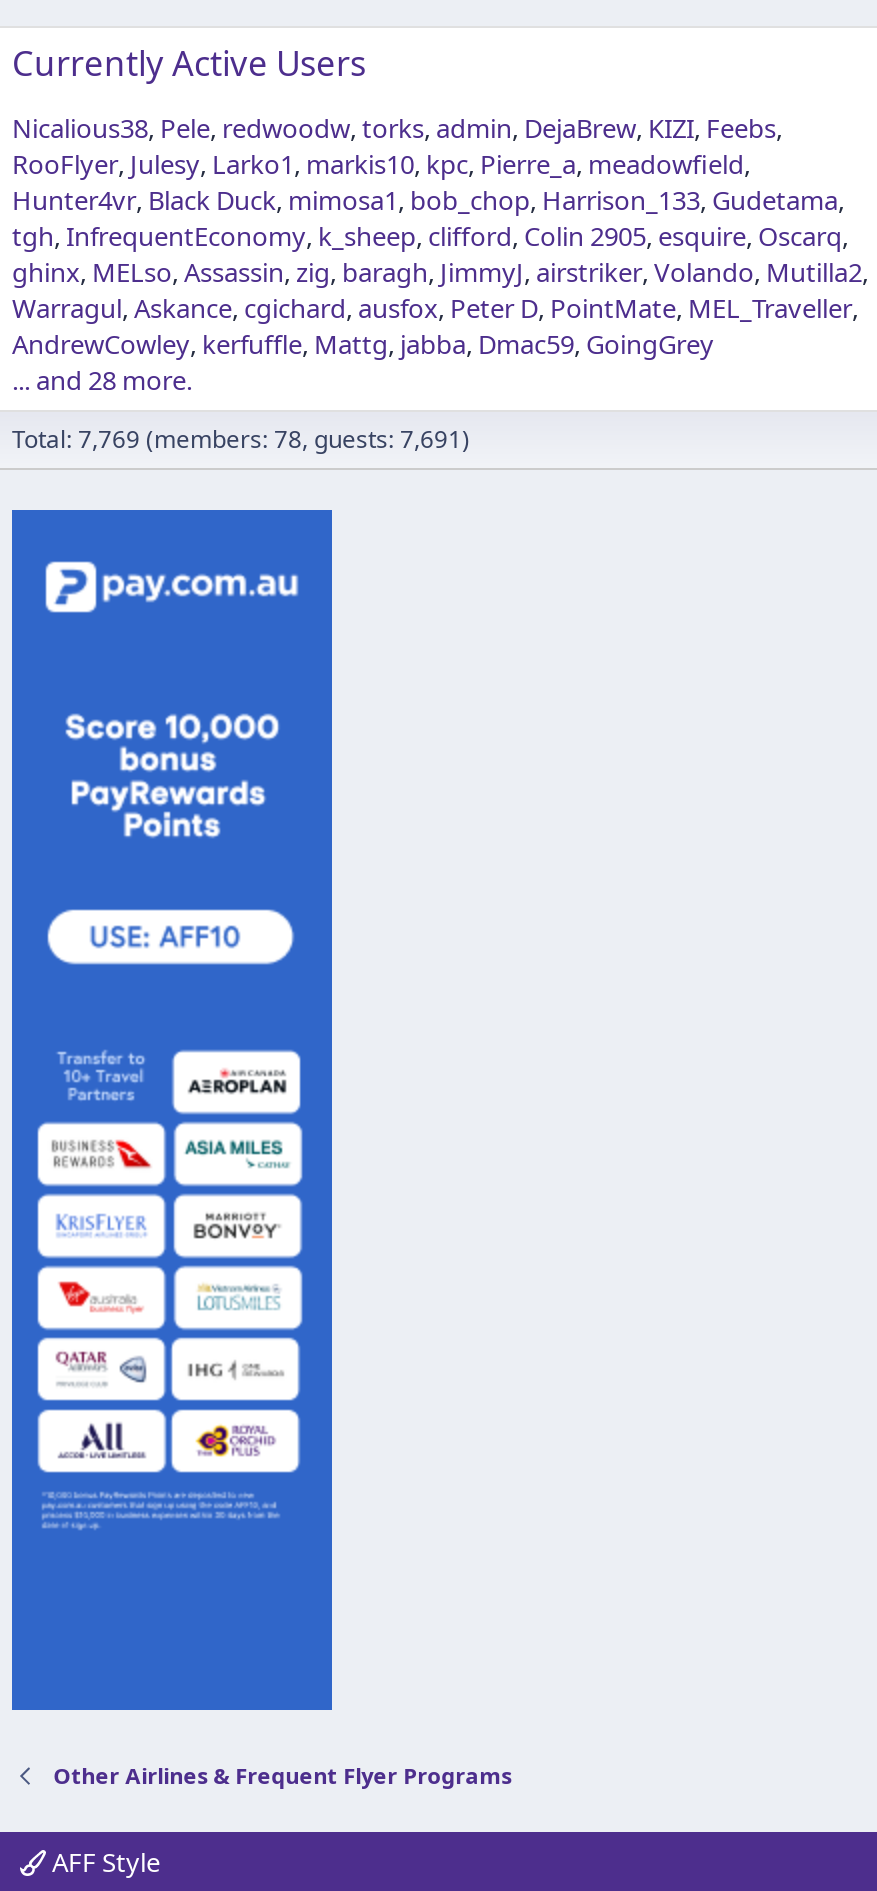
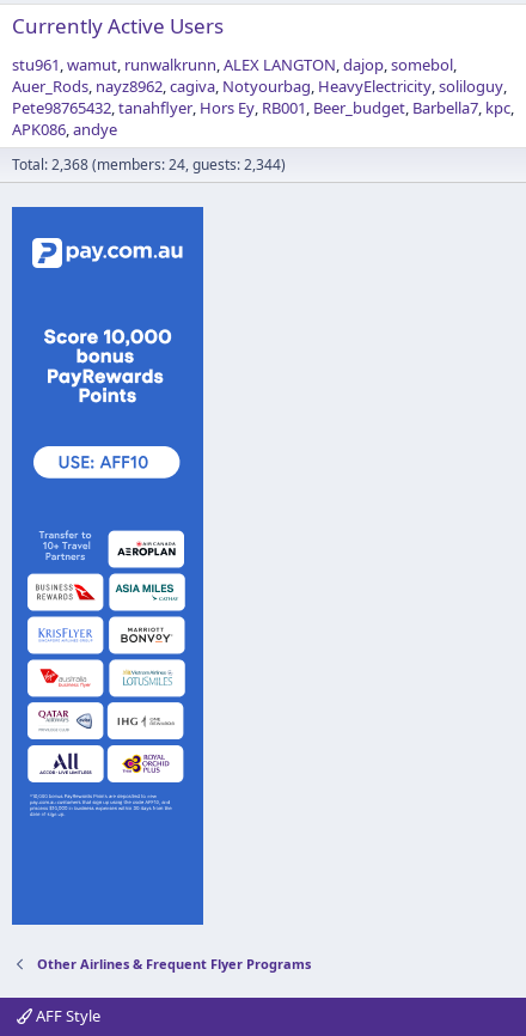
[12,109,862,397] Nicalious38 Pele redwoodw torks admin DejaBrew KIZI Feebs | RooFlyer Julesy Larko1 markis10 kpc Pierre_a meadowfield | Hunter4vr Black Duck mimosa1 bob_chop Harrison_133 Gudetama | tgh InfrequentEconomy k_sheep clifford Colin 2905 esquire Oscarq | ghinx MELso Assassin zig baragh JimmyJ airstriker Volando Mutilla2 | Warragul Askance cgichard ausfox Peter D PointMate MEL_Traveller | AndrewCowley kerfuffle Mattg jabba Dmac59 GoingGrey | ... and 28 more. -> [12,53,510,140] stu961 wamut runwalkrunn ALEX LANGTON dajop somebol | Auer_Rods nayz8962 cagiva Notyourbag HeavyElectricity soliloguy | Pete98765432 tanahflyer Hors Ey RB001 Beer_budget Barbella7 kpc | APK086 andye
[12,421,470,455] Total: 7,769 (members: 78, guests: 7,691) -> [12,154,286,174] Total: 2,368 (members: 24, guests: 2,344)

